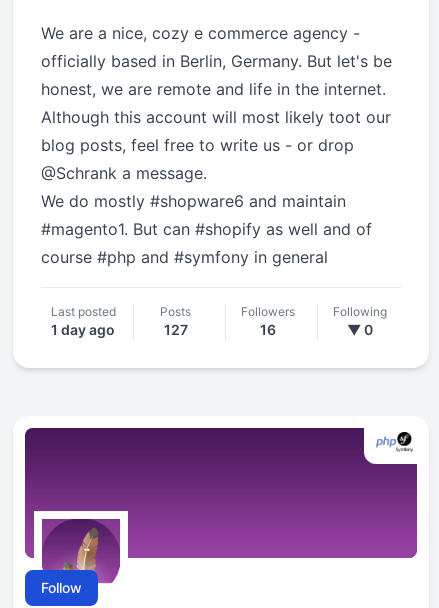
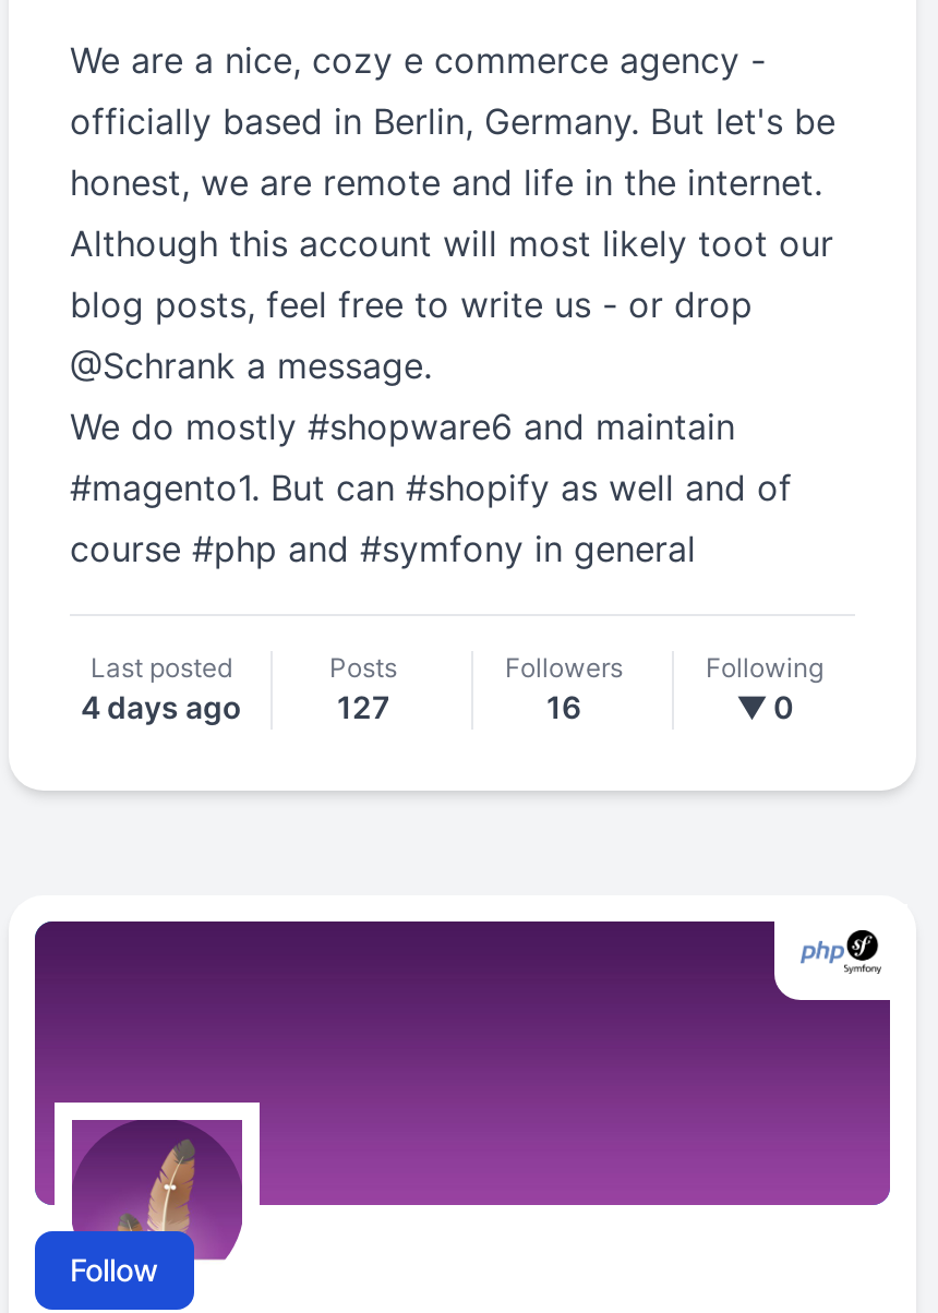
[51,321,115,338] 1 day ago -> [81,687,242,725] 4 days ago

